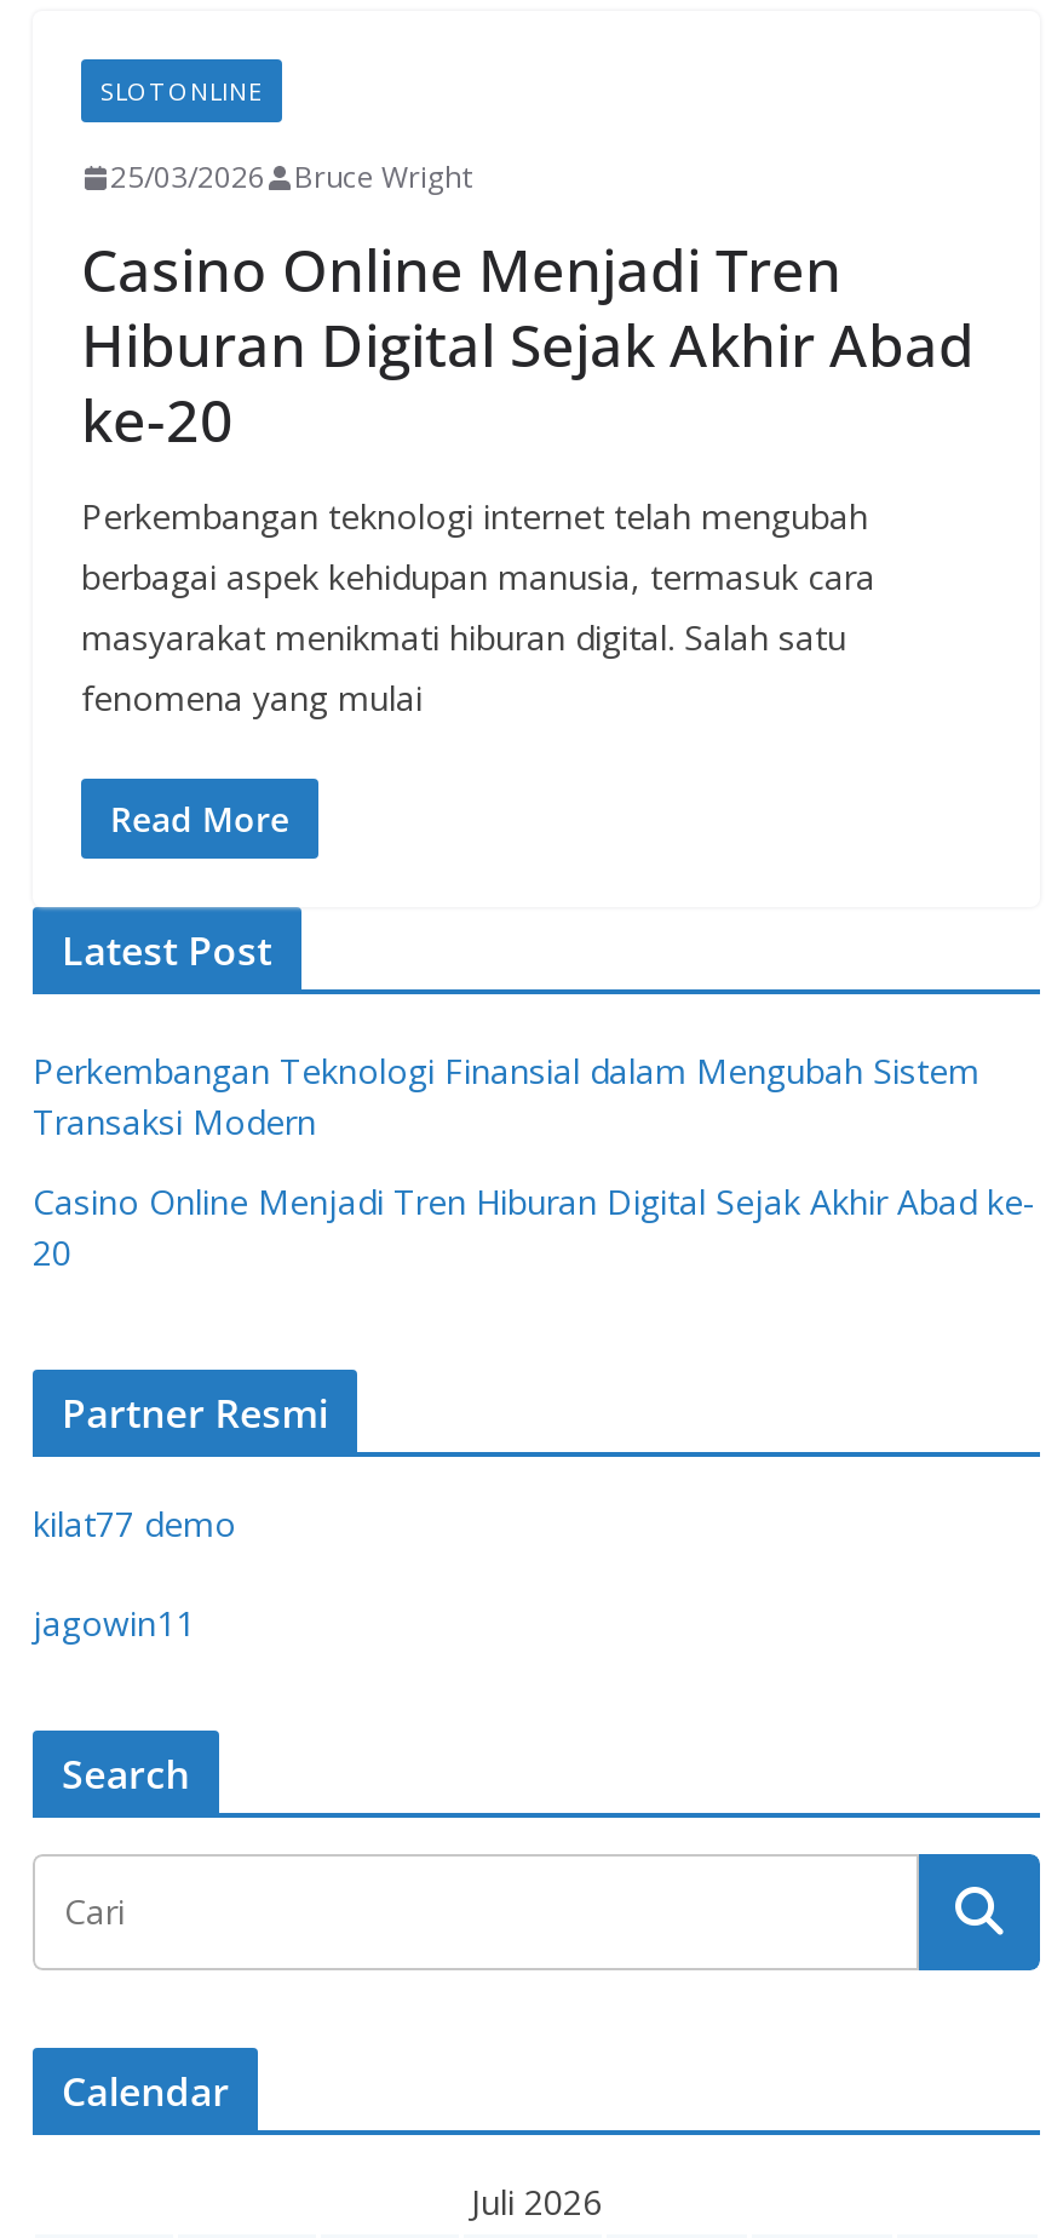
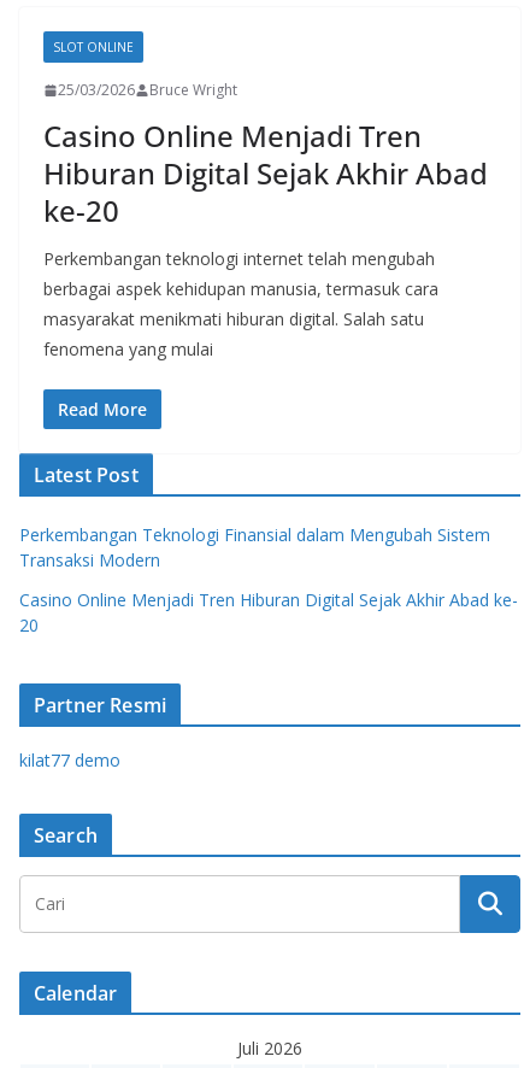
[33,1600,195,1646] jagowin11 -> none

